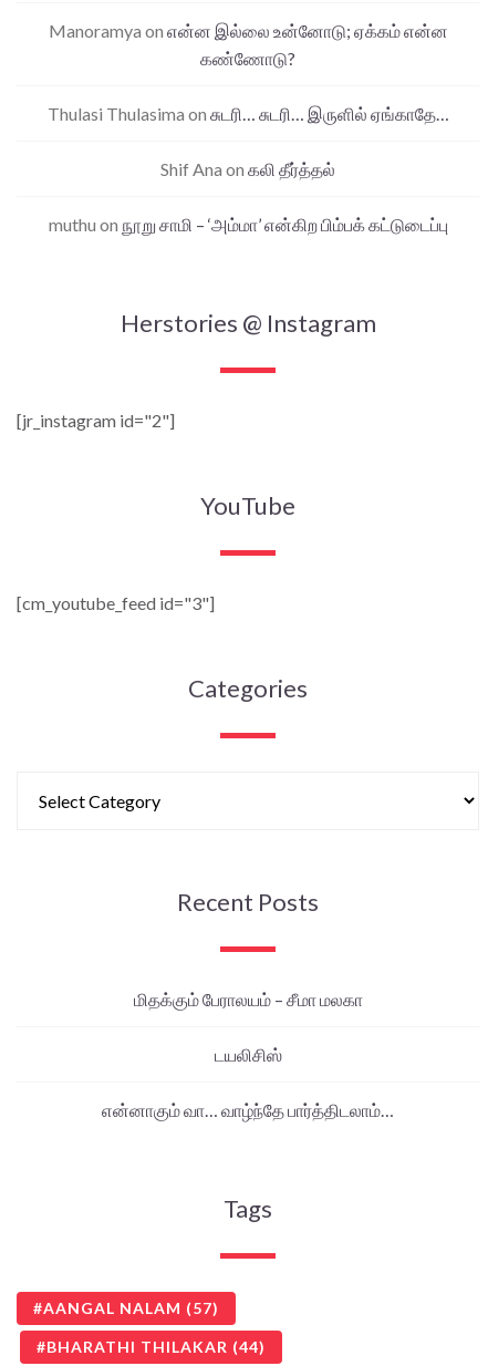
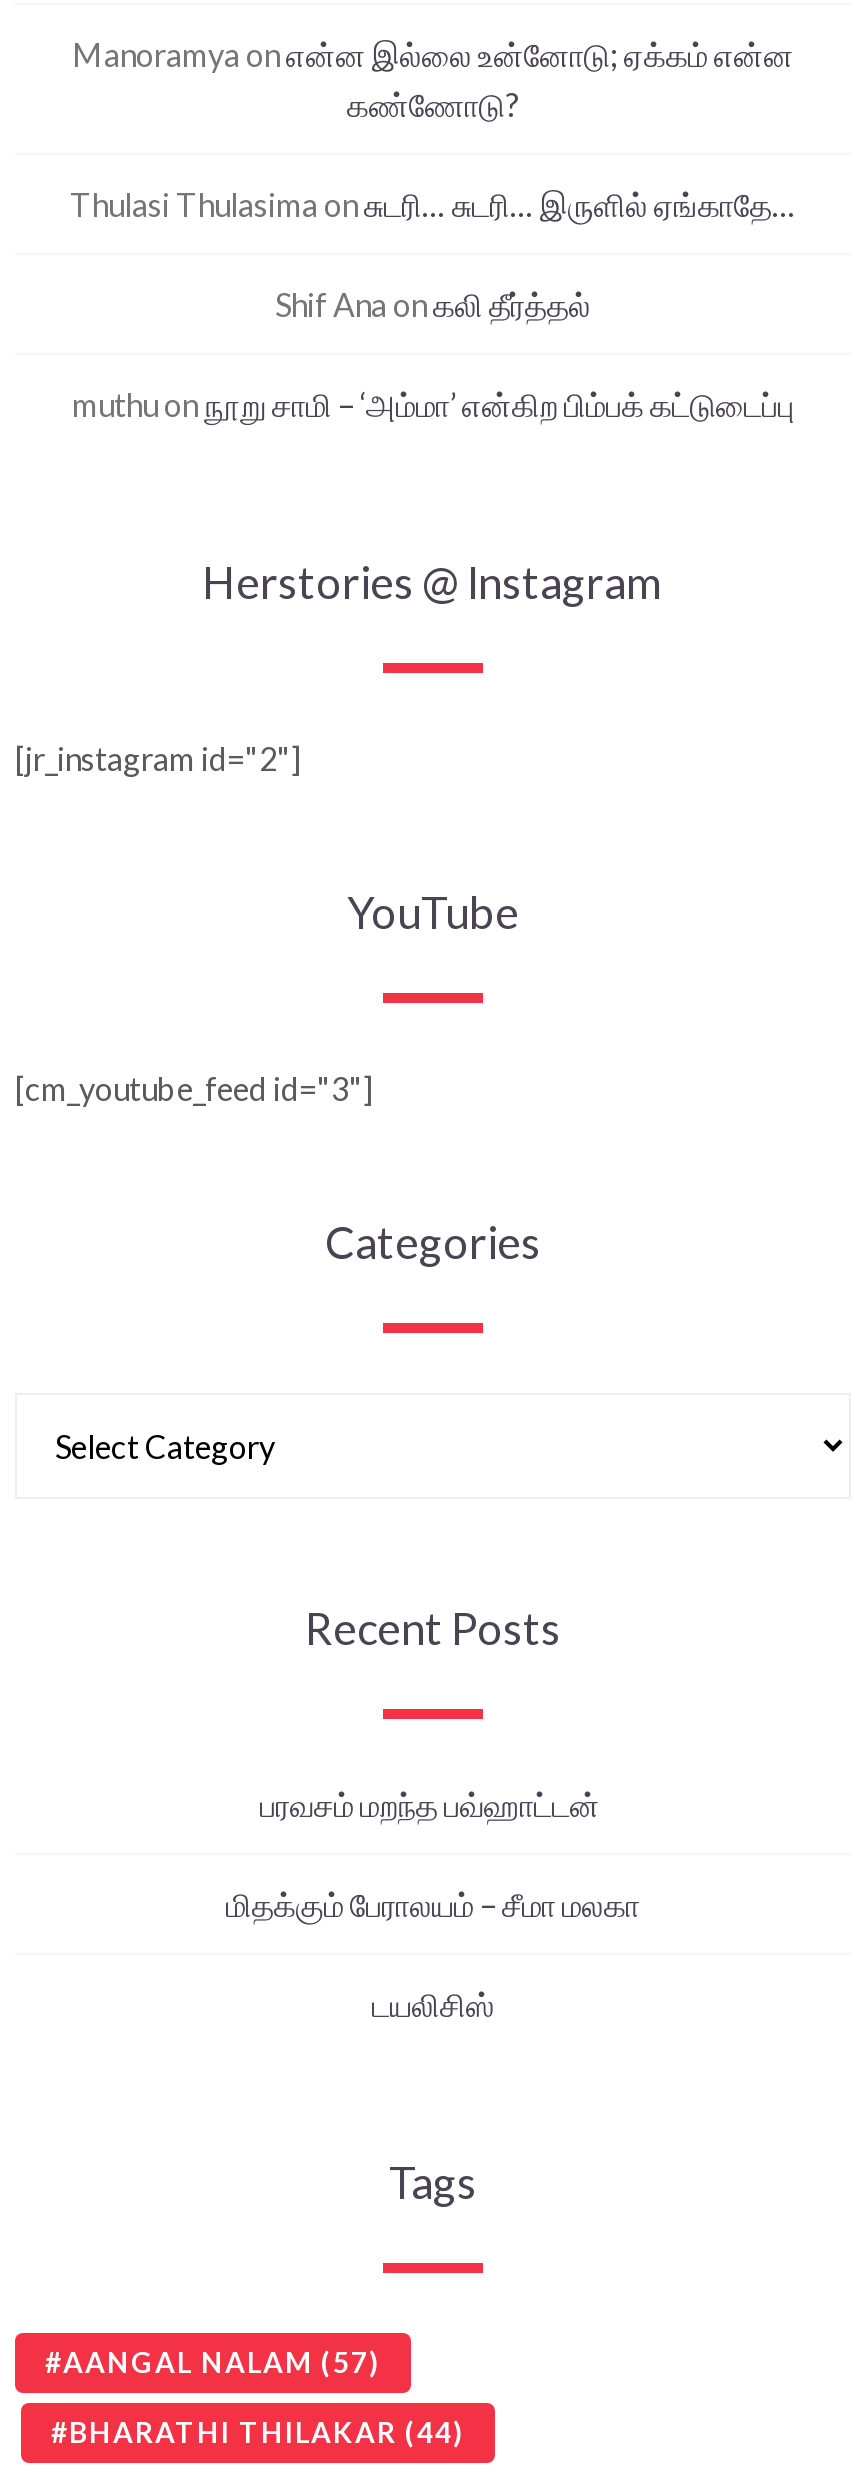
none -> [260,1784,606,1822] பரவசம் மறந்த பவ்ஹாட்டன்
moved [133,988,362,1064] -> [226,1884,640,2022]: மிதக்கும் பேராலயம் – சீமா மலகா | டயலிசிஸ்
[102,1099,394,1120] என்னாகும் வா… வாழ்ந்தே பார்த்திடலாம்… -> none

